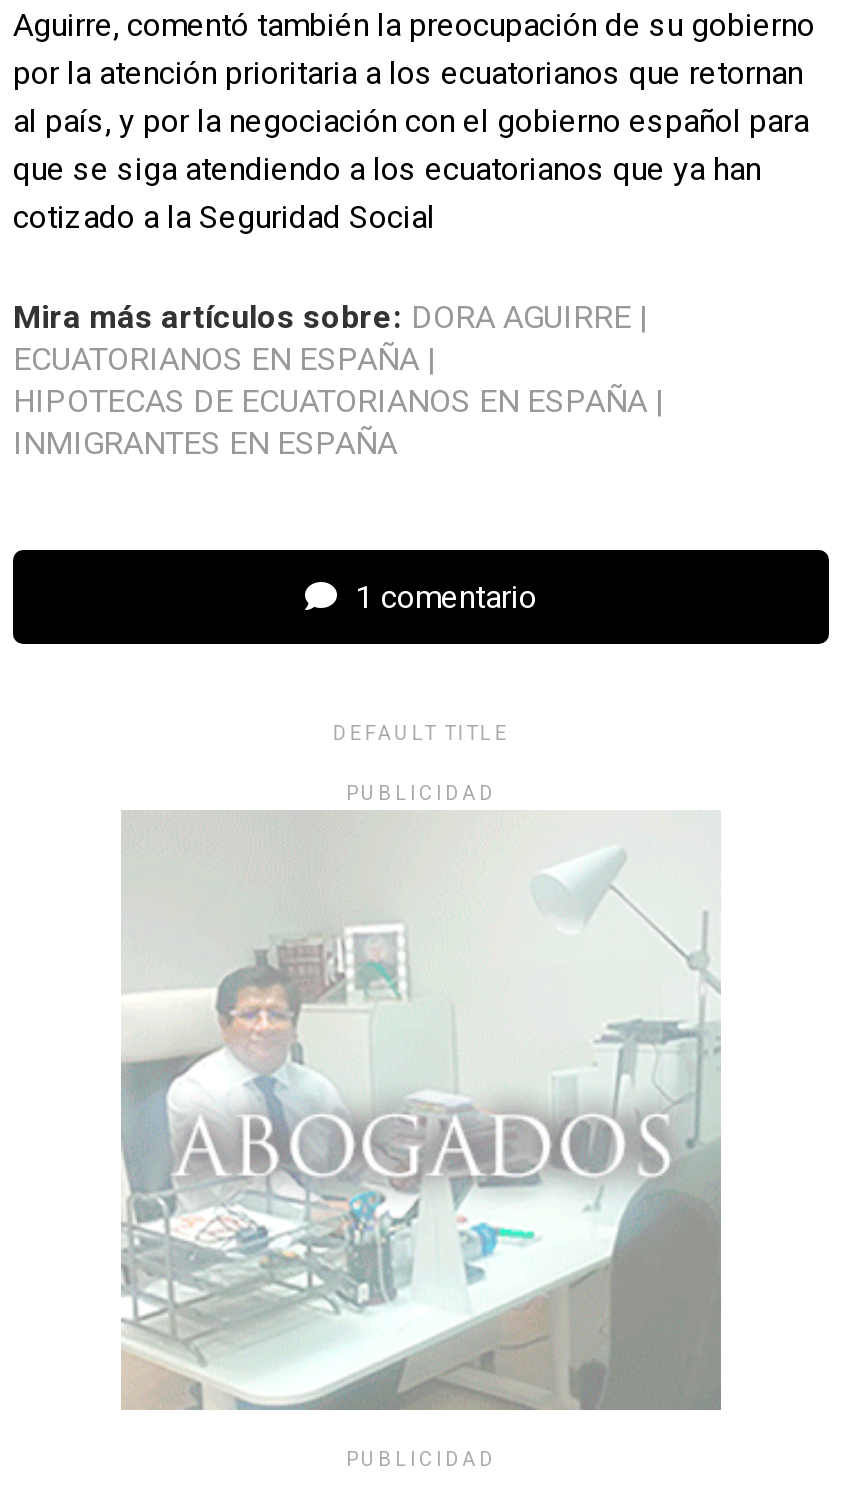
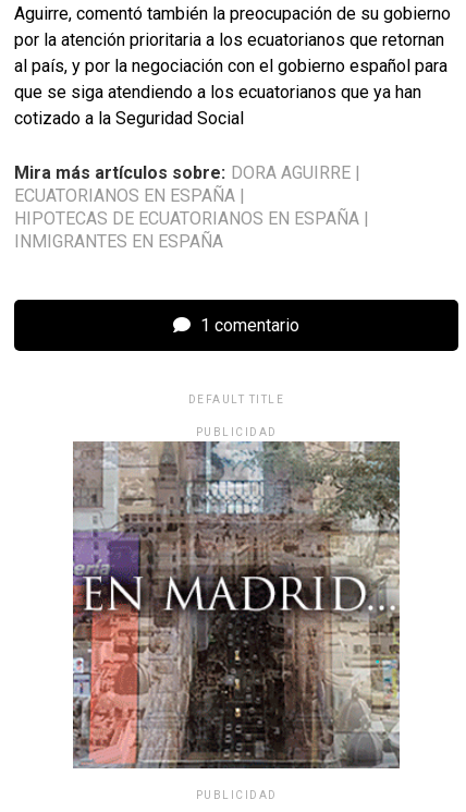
[121,810,721,1410] [image] -> [72,440,401,768] [image]

